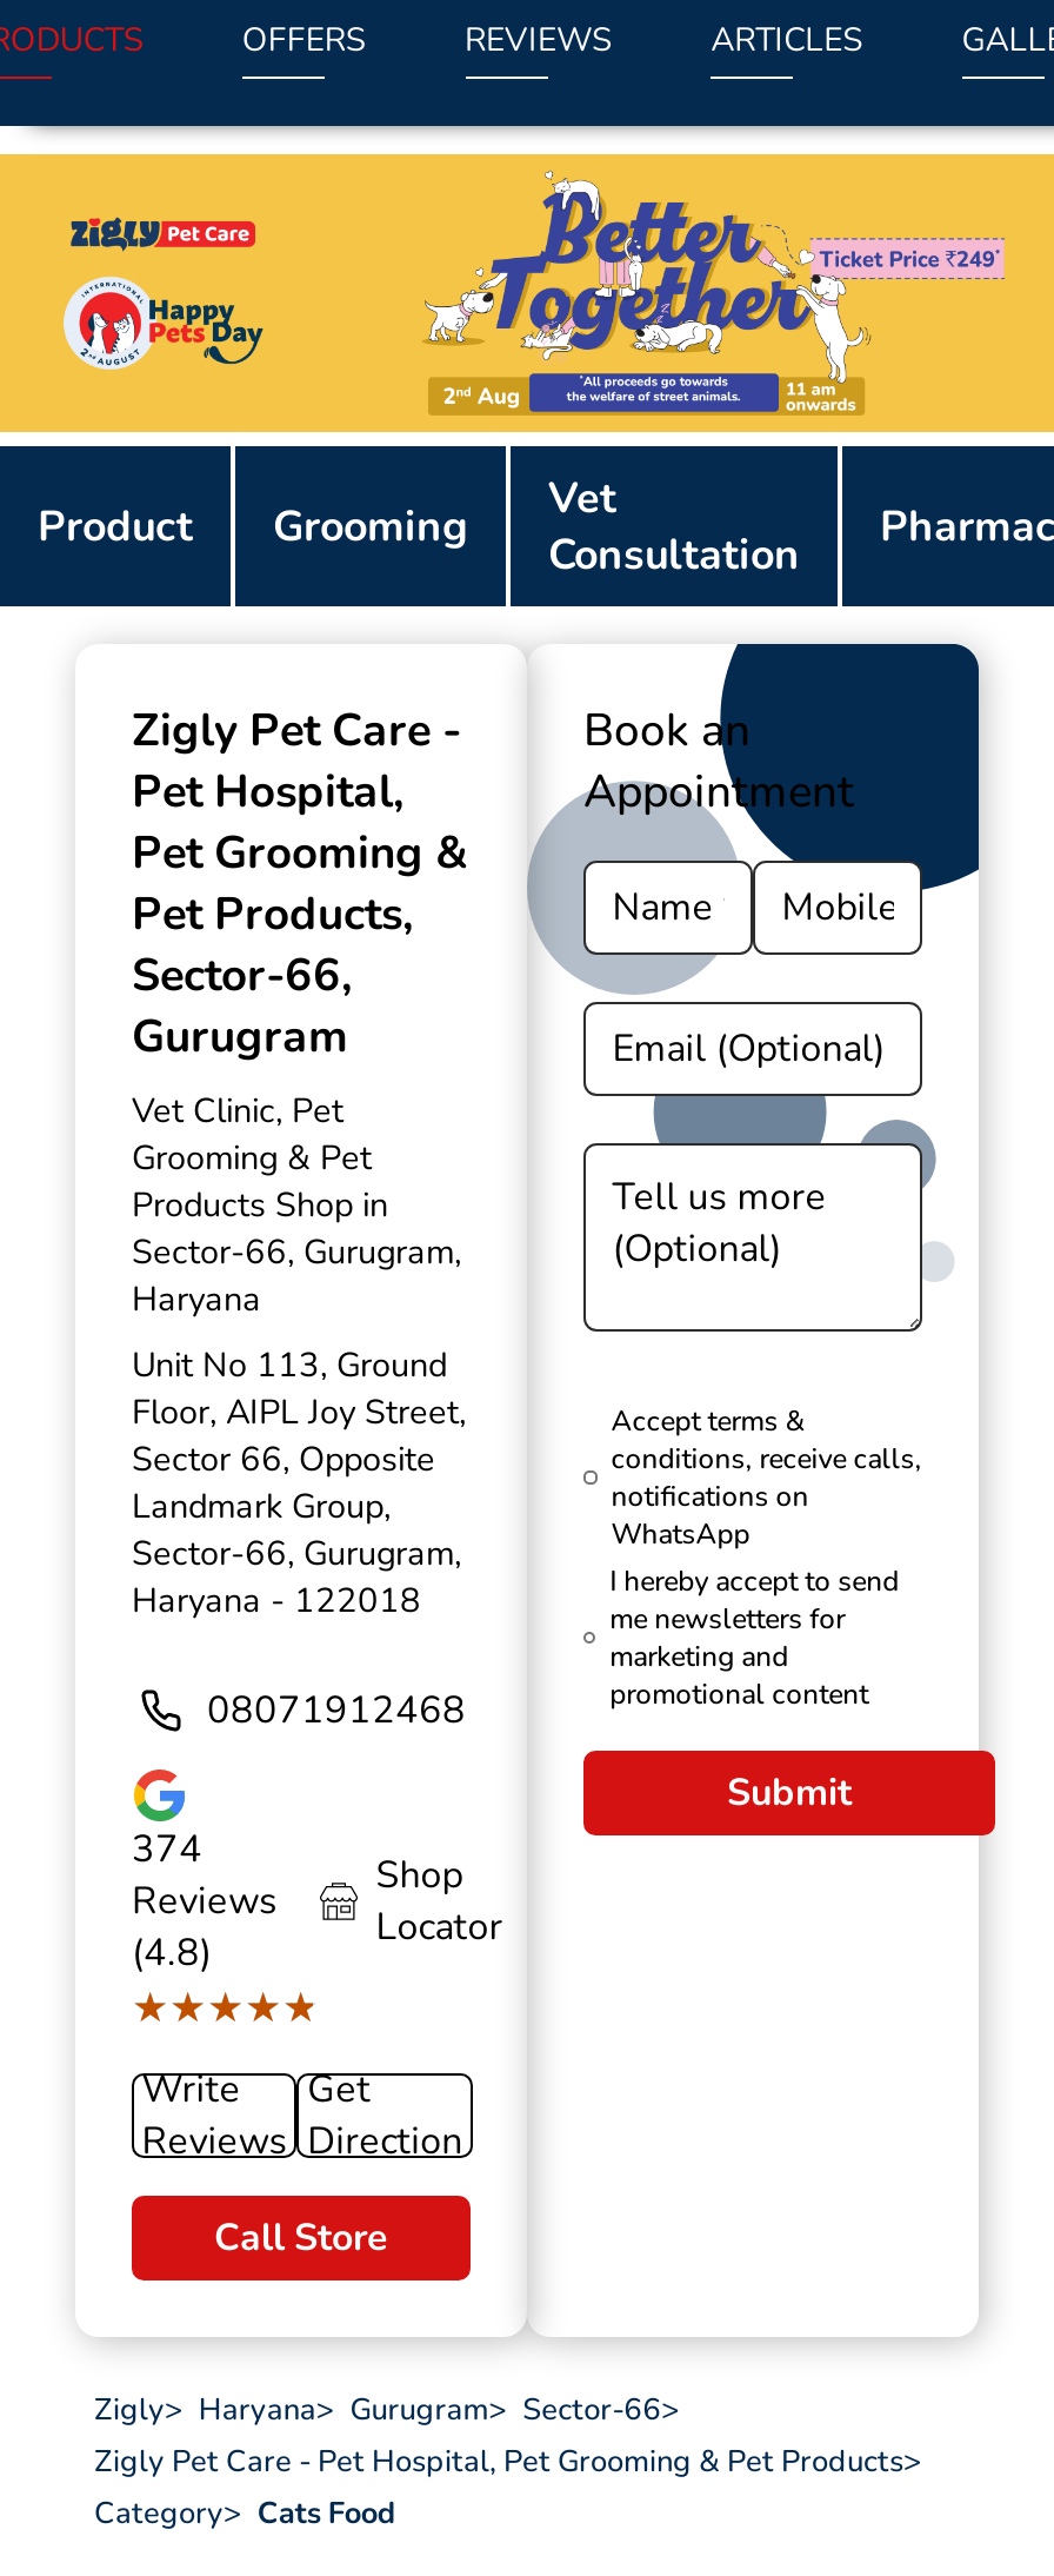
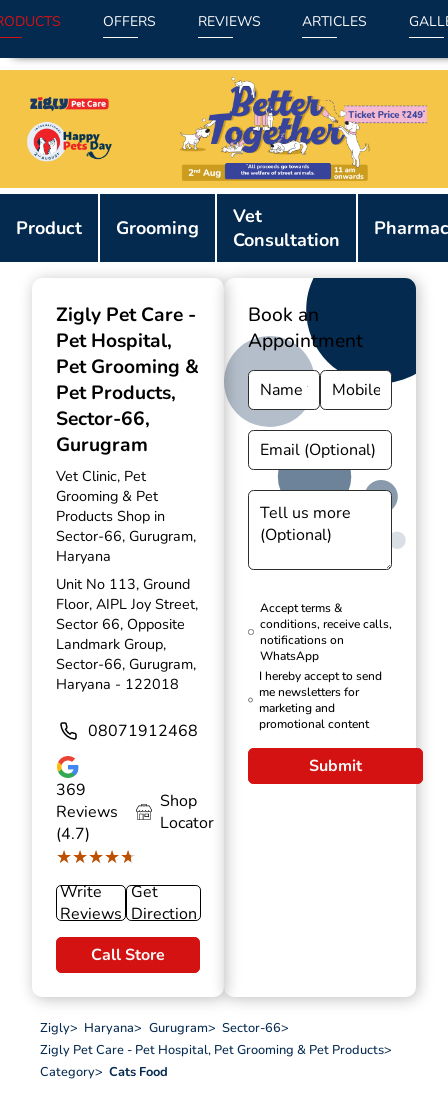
[132,1824,202,1876] 374 -> [56,779,86,801] 369
[132,1928,212,1980] (4.8) -> [56,823,90,845] (4.7)

